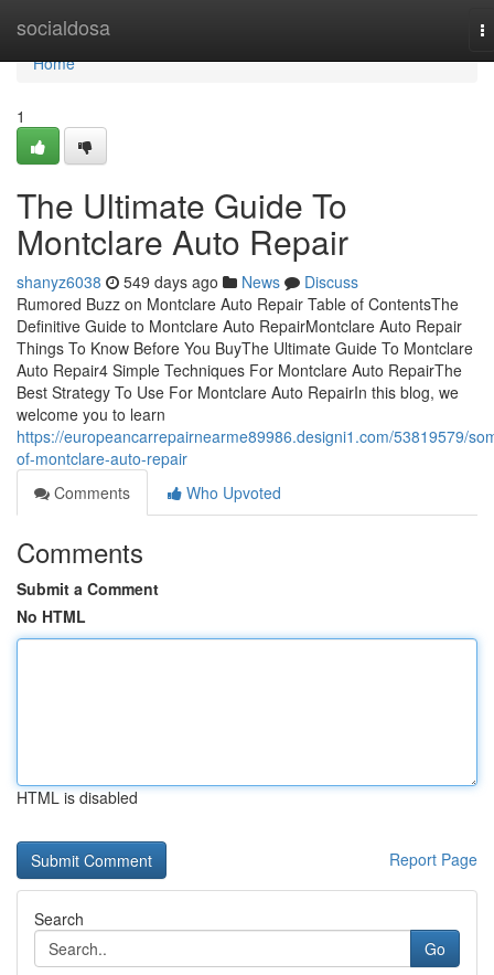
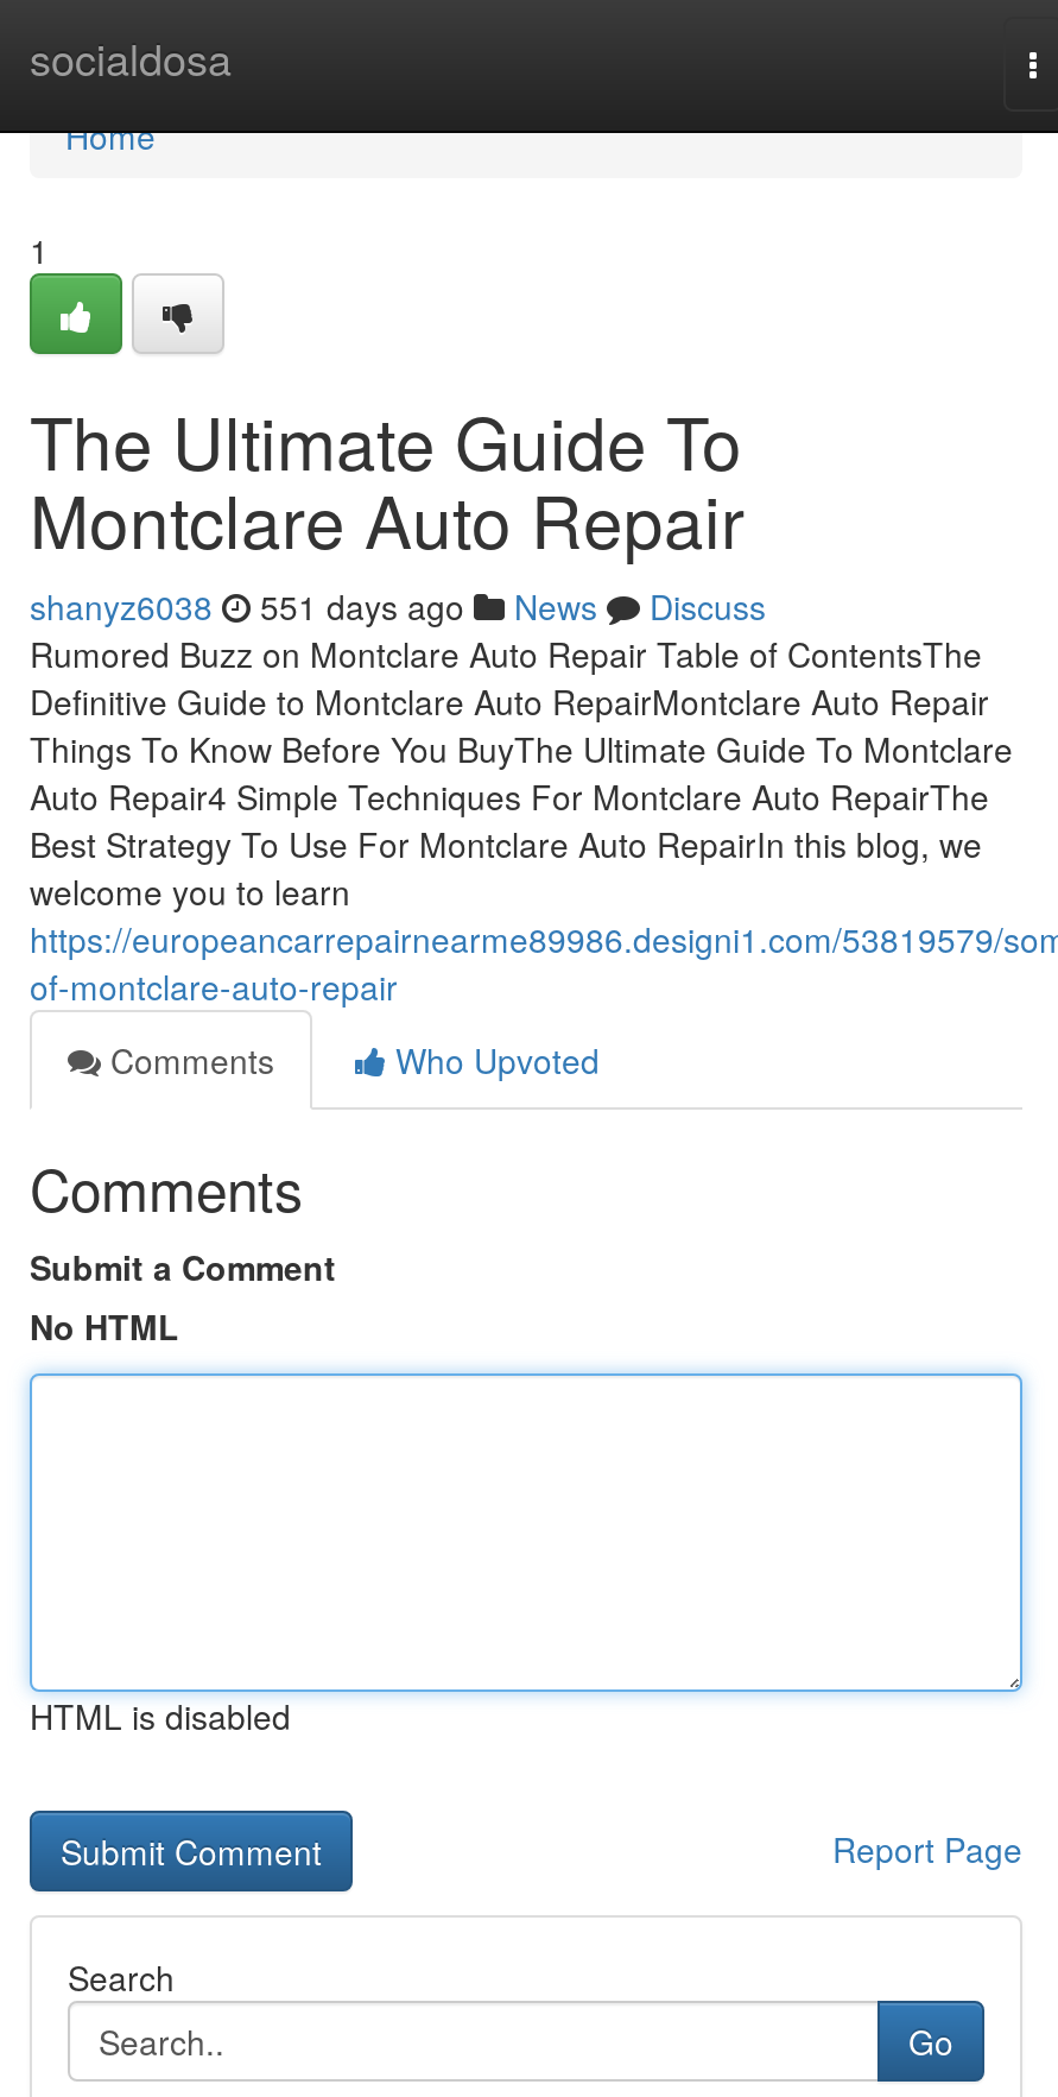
[17,271,358,293] shanyz6038 549 days ago News Discuss -> [30,582,766,630] shanyz6038 551 days ago News Discuss

